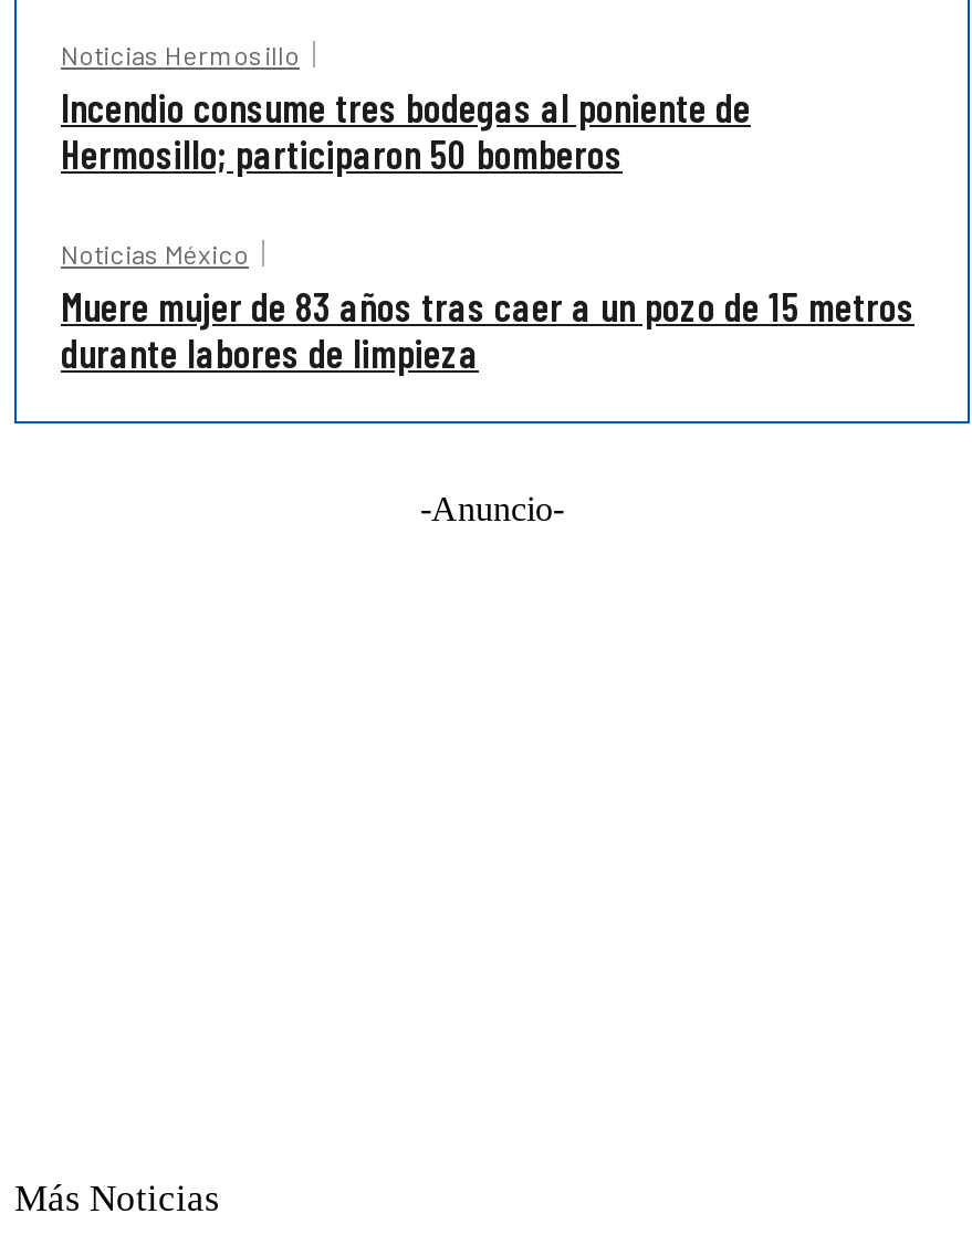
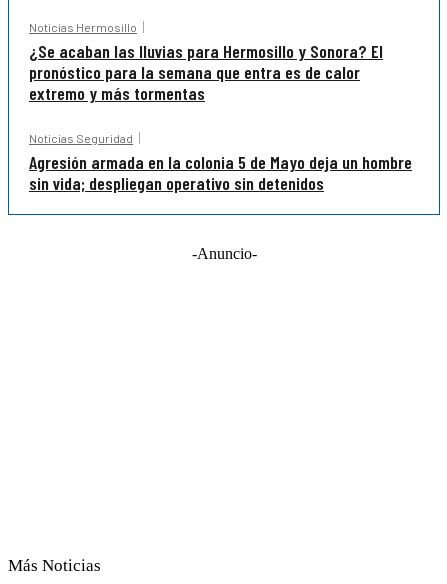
[61,83,751,178] Incendio consume tres bodegas al poniente de | Hermosillo; participaron 50 bomberos -> [29,40,383,104] ¿Se acaban las lluvias para Hermosillo y Sonora? El | pronóstico para la semana que entra es de calor | extremo y más tormentas
[61,238,914,377] Noticias México | Muere mujer de 83 años tras caer a un pozo de 15 metros | durante labores de limpieza -> [29,131,412,194] Noticias Seguridad | Agresión armada en la colonia 5 de Mayo deja un hombre | sin vida; despliegan operativo sin detenidos

